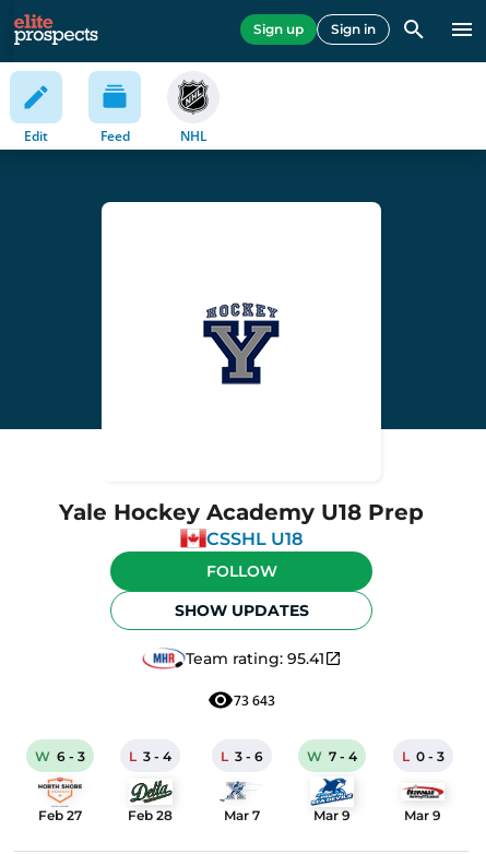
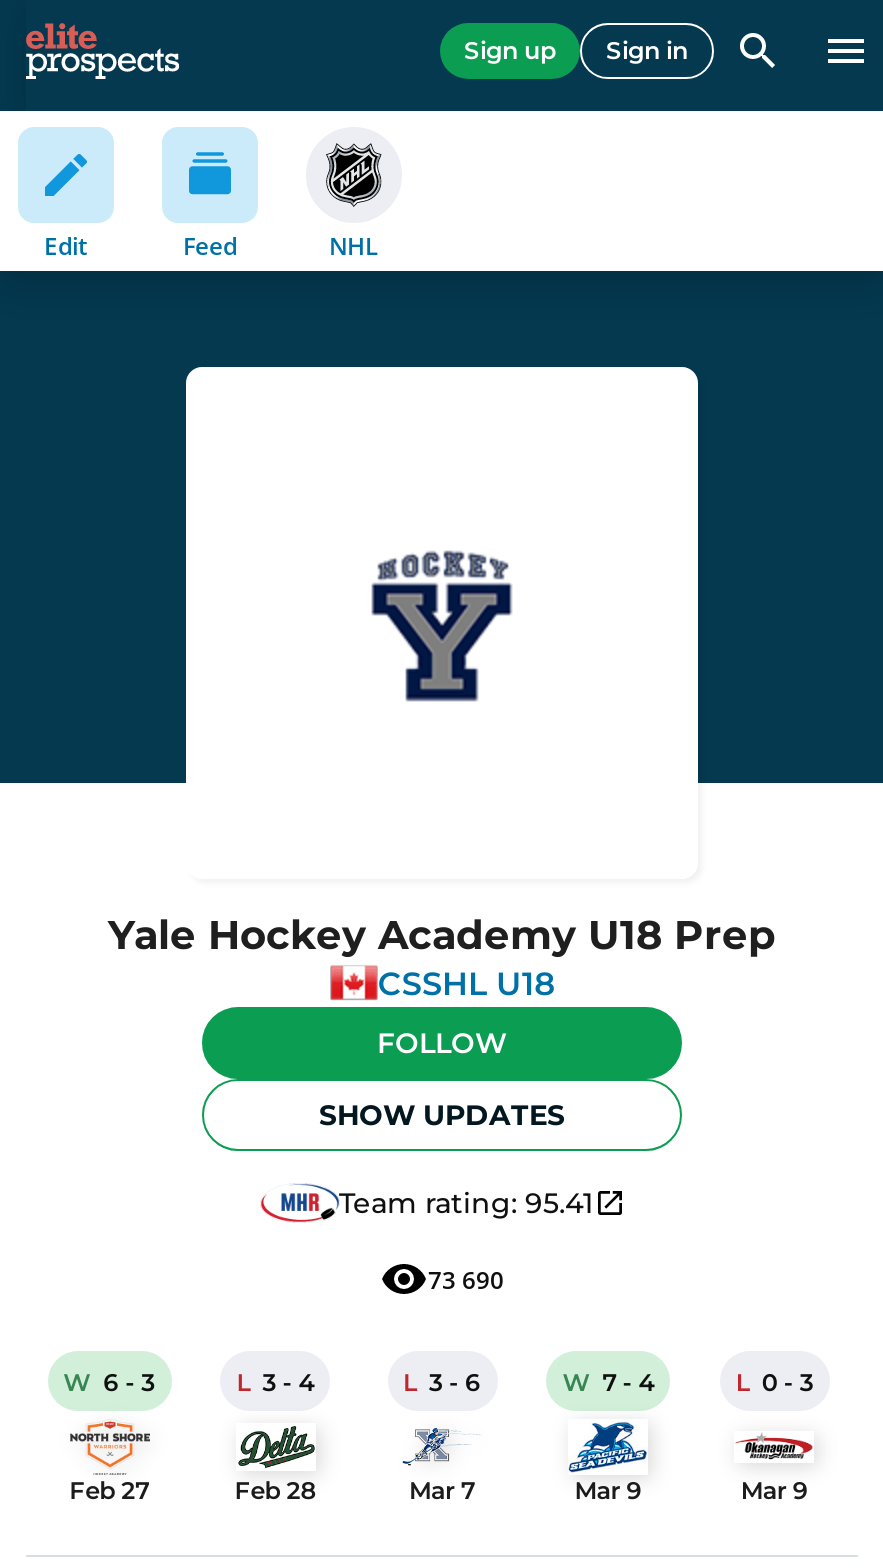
[234,691,275,709] 73 643 -> [428,1262,504,1296] 73 690

